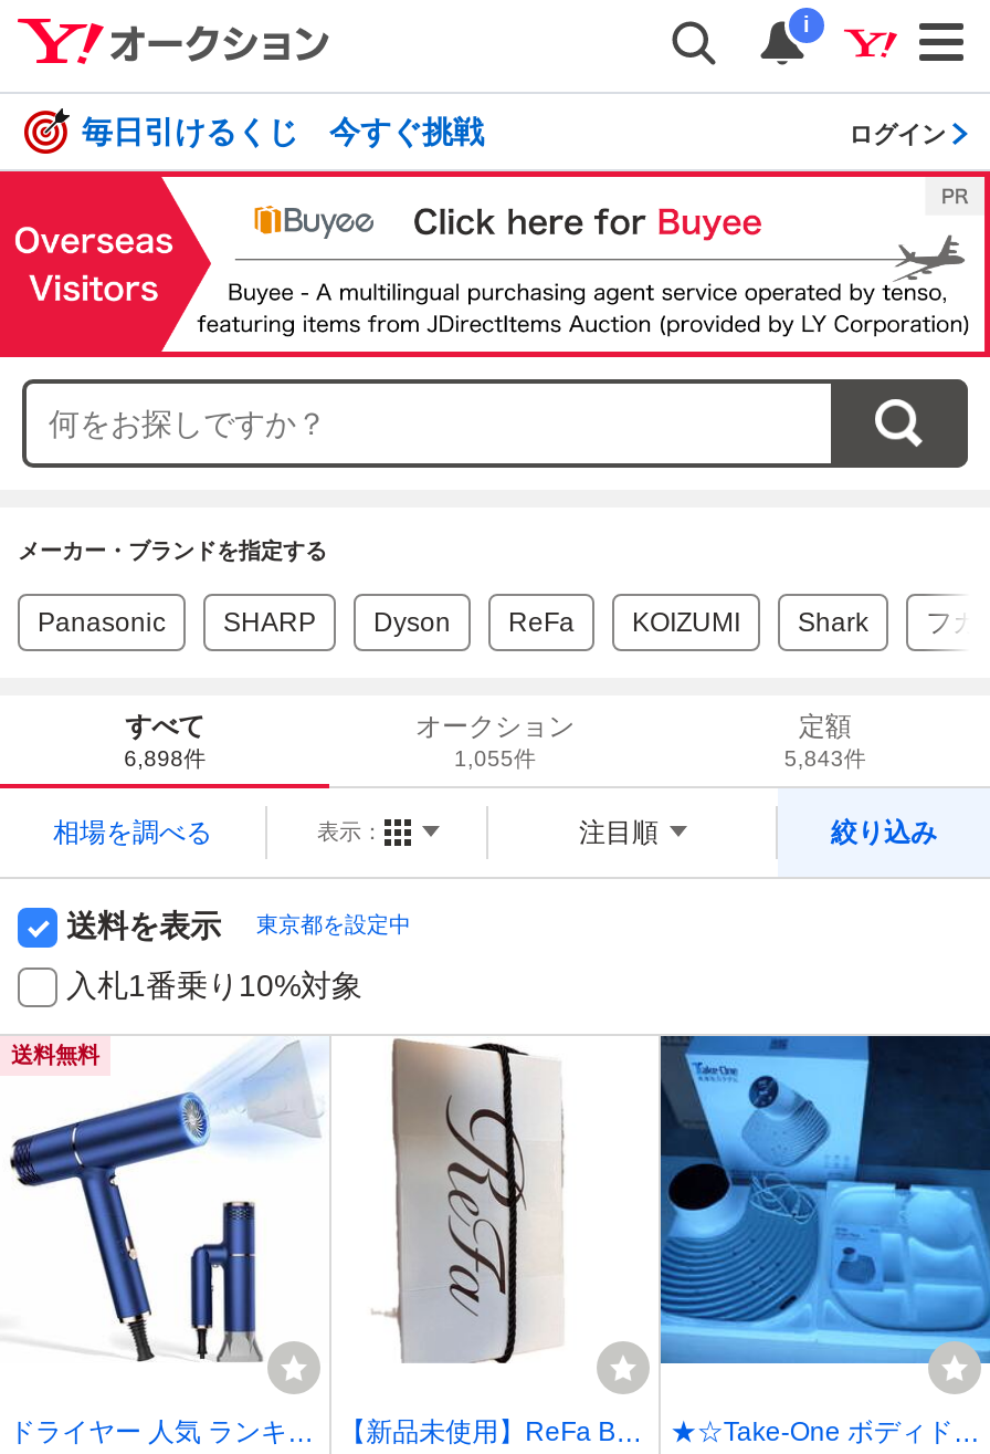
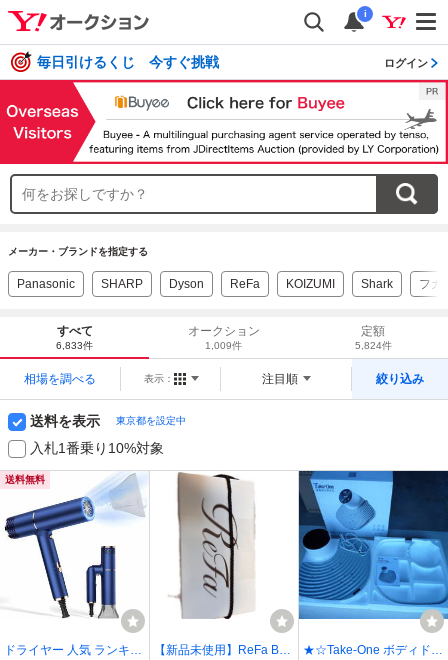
[124,745,206,770] 6,898件 -> [56,340,93,351] 6,833件
[454,745,536,770] 1,055件 -> [205,340,242,351] 1,009件
[784,745,866,770] 5,843件 -> [355,340,392,351] 5,824件

